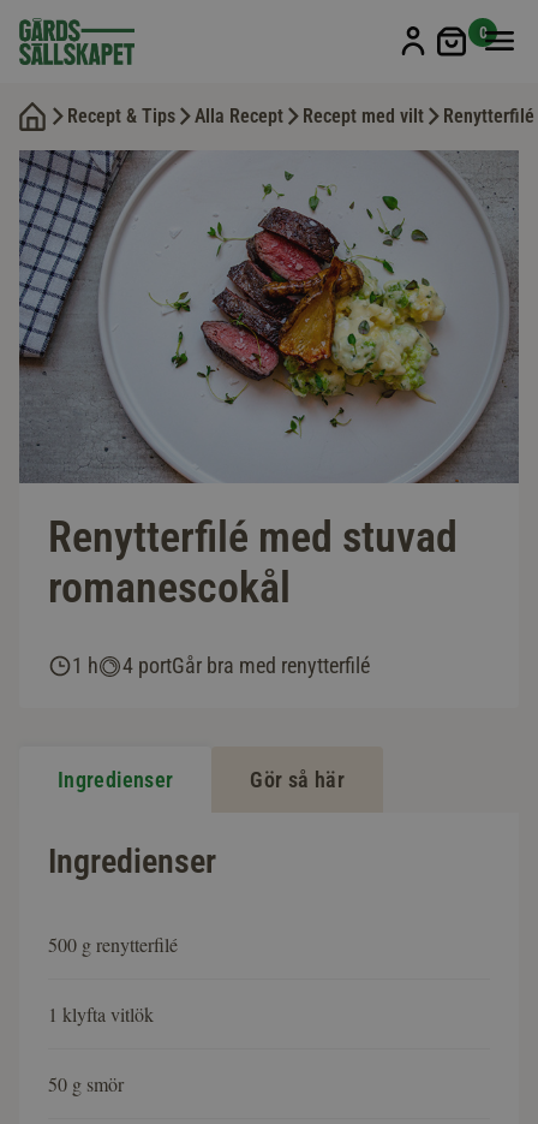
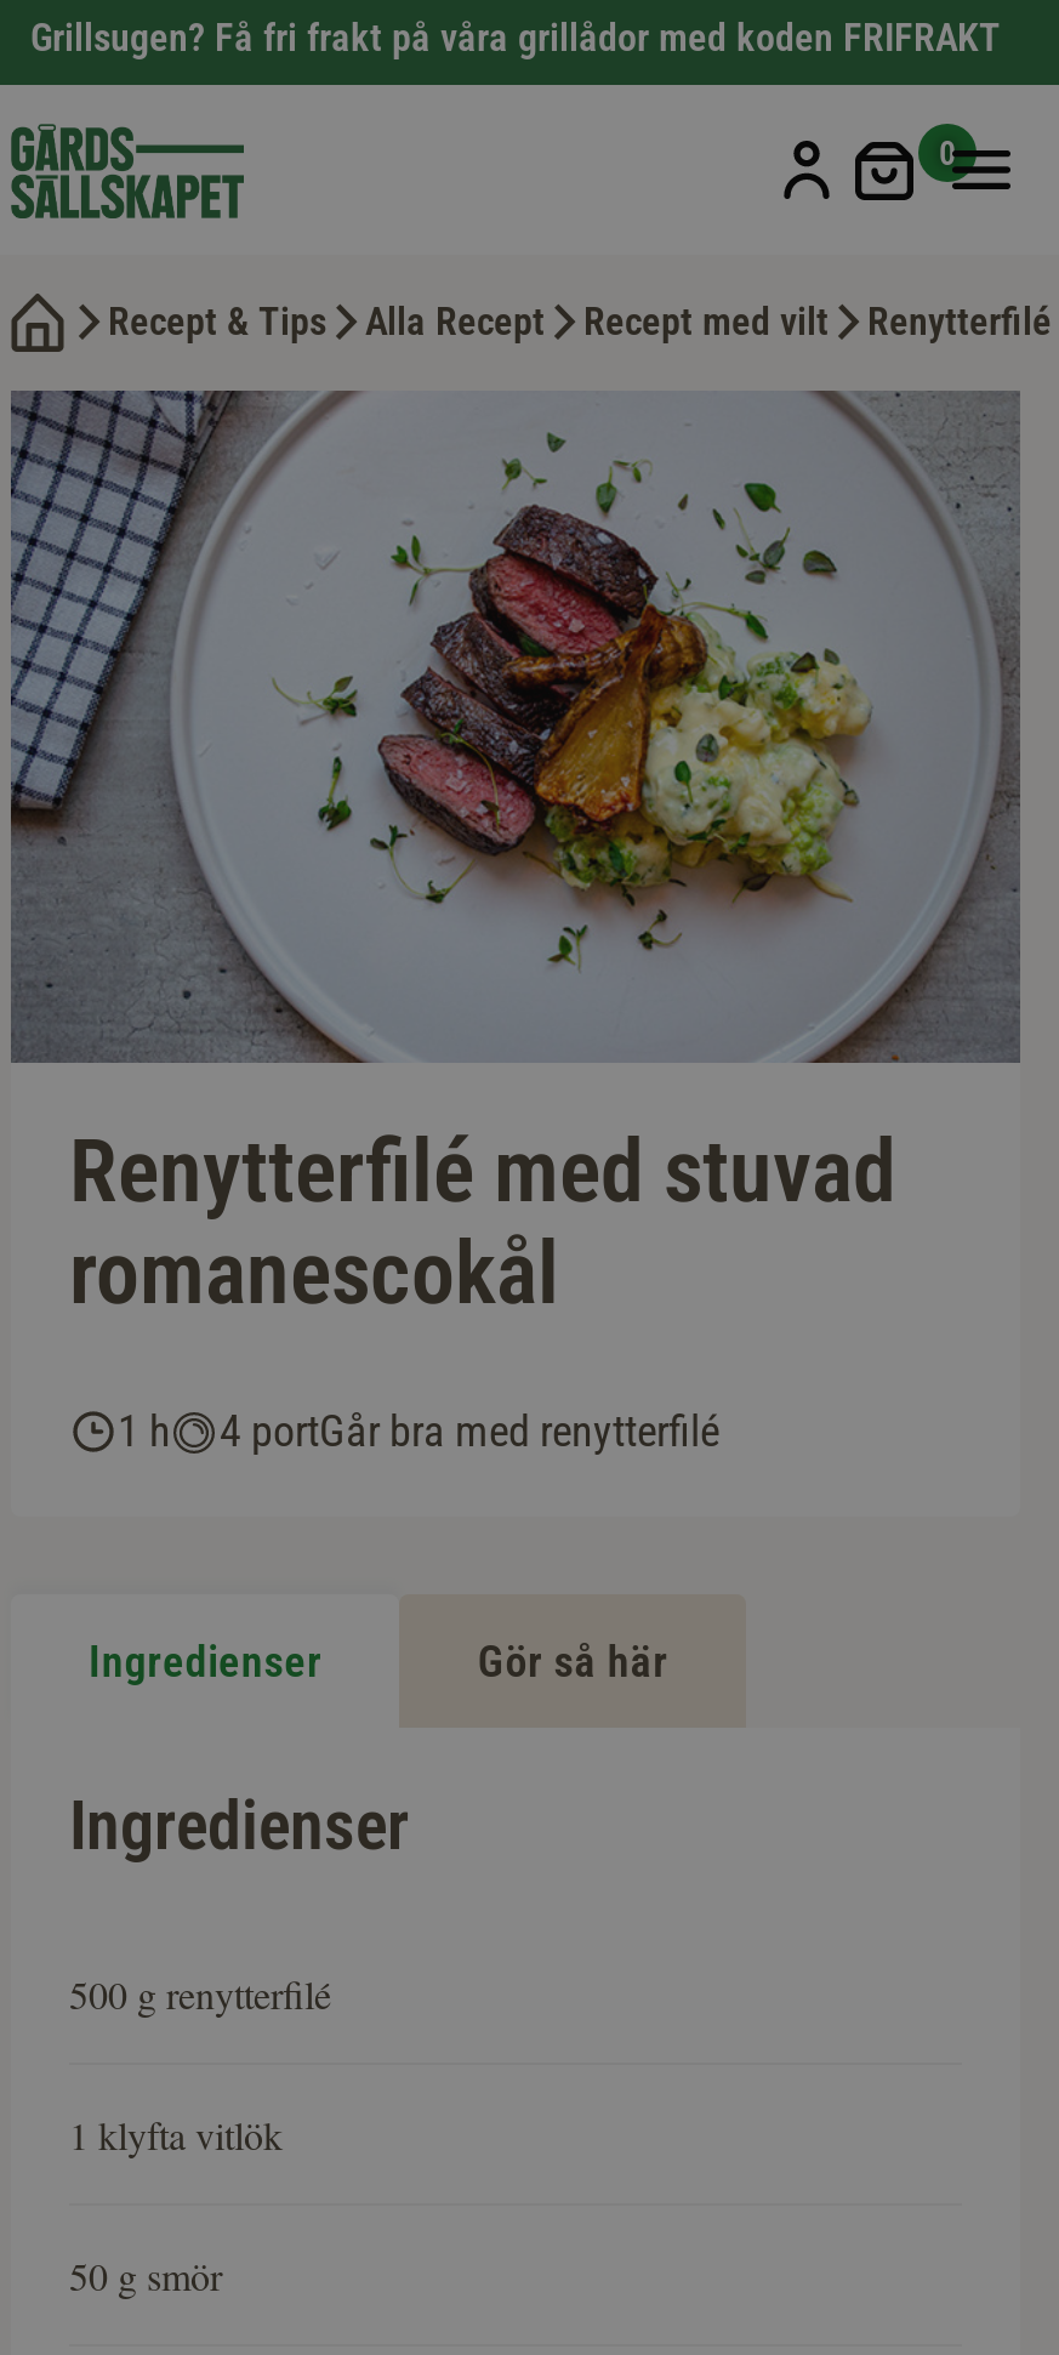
none -> [30,15,1001,61] Grillsugen? Få fri frakt på våra grillådor med koden FRIFRAKT

